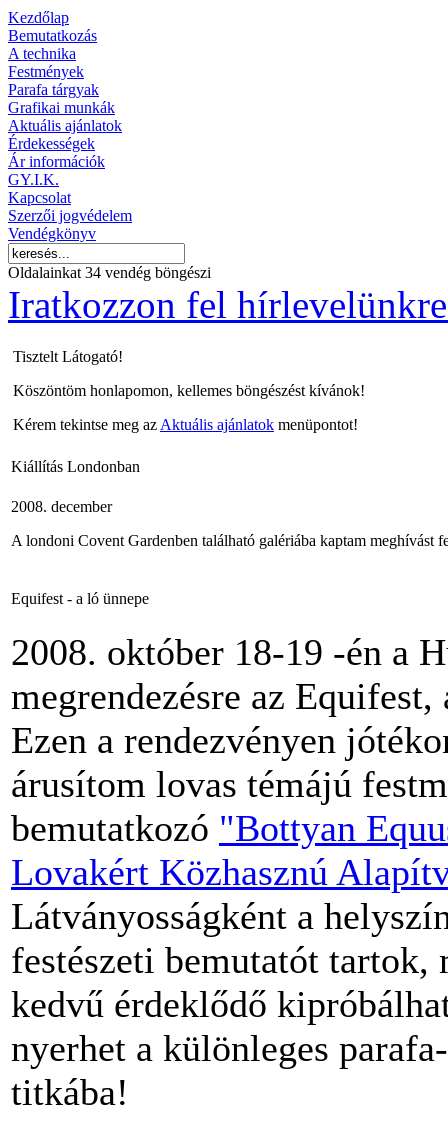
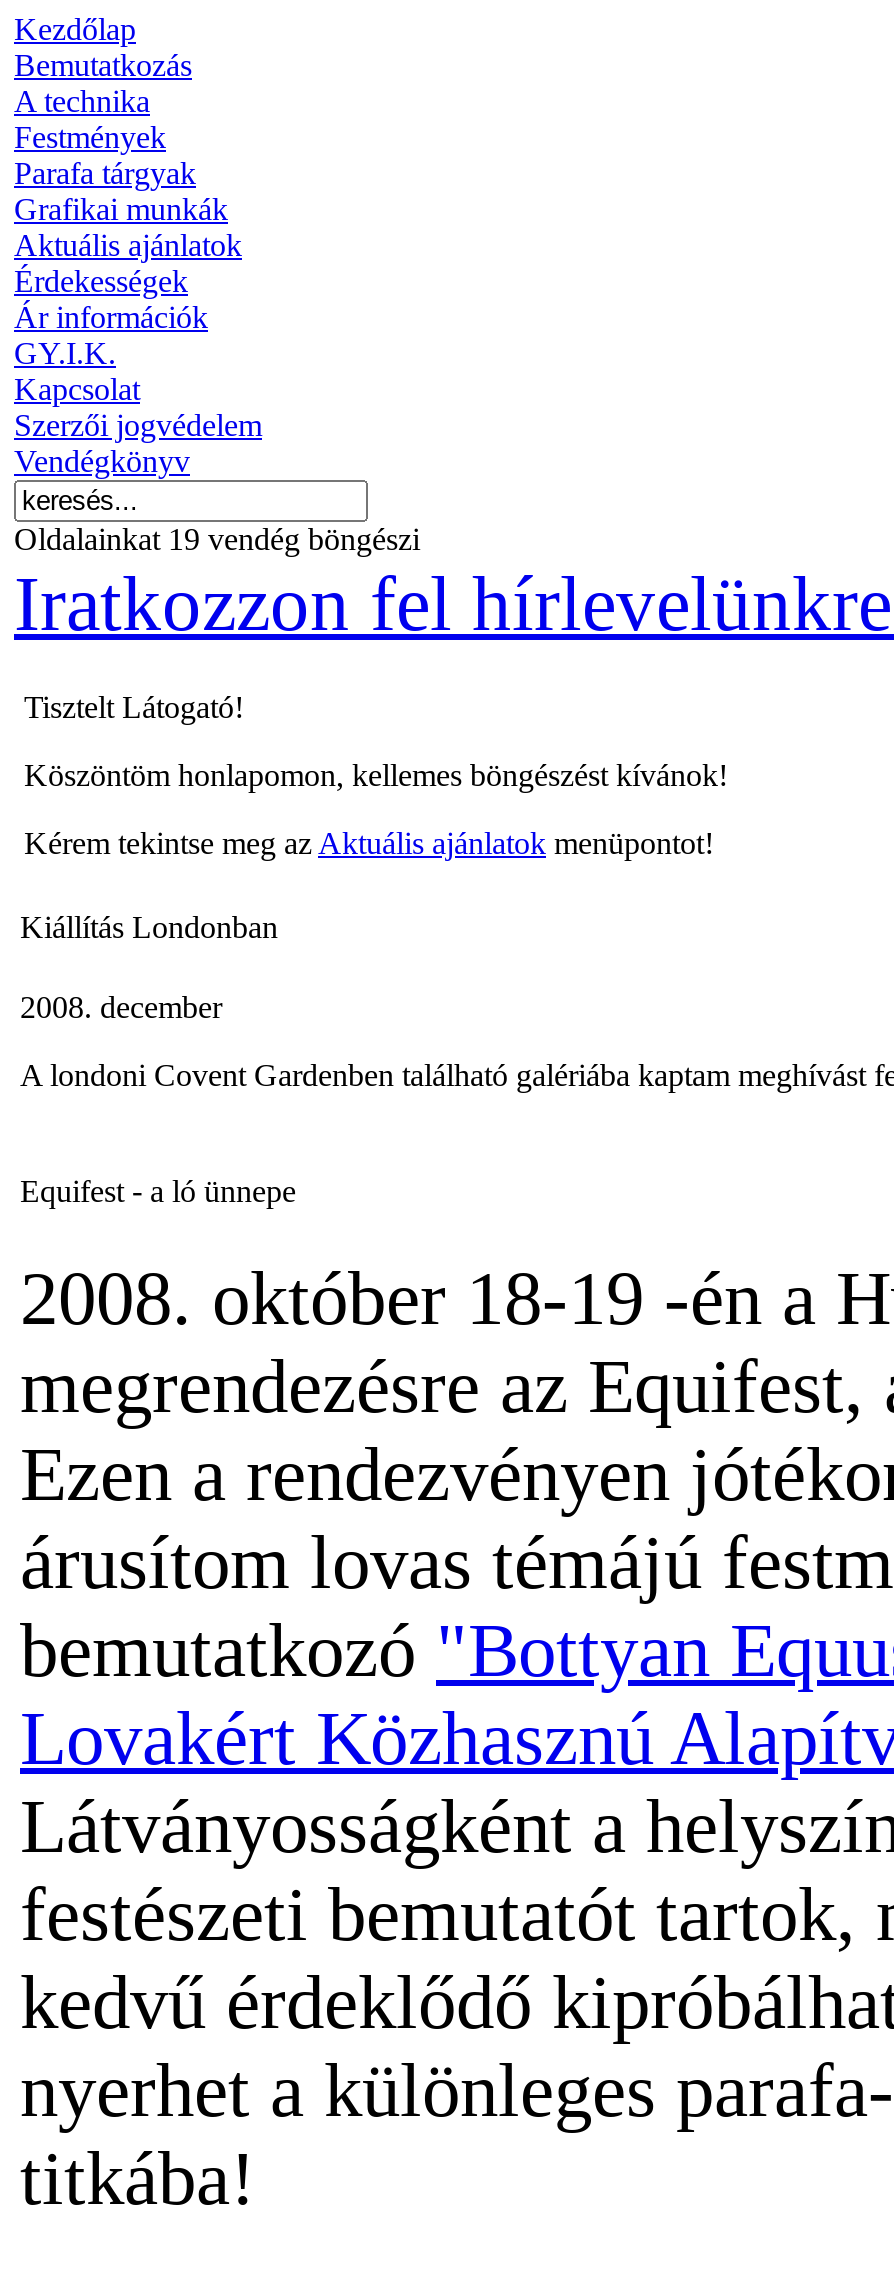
[8,264,211,281] Oldalainkat 34 vendég böngészi -> [14,522,420,556] Oldalainkat 19 vendég böngészi

